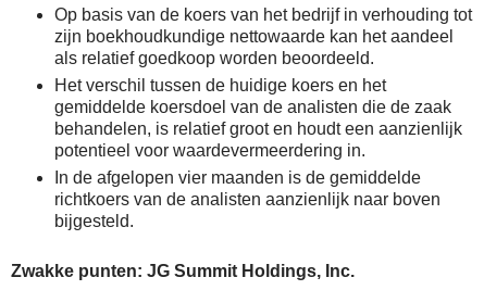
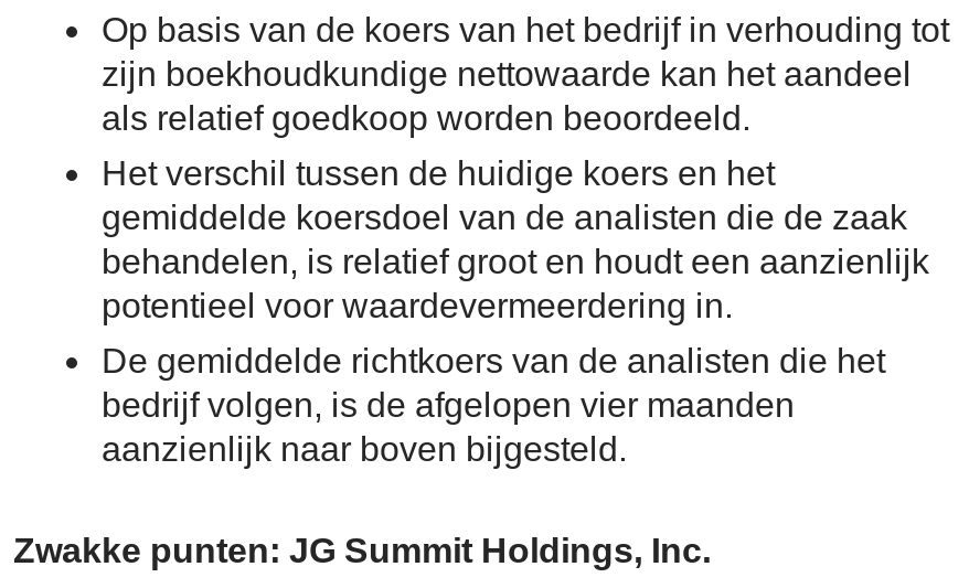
[54,168,440,230] In de afgelopen vier maanden is de gemiddelde | richtkoers van de analisten aanzienlijk naar boven | bijgesteld. -> [102,342,885,468] De gemiddelde richtkoers van de analisten die het | bedrijf volgen, is de afgelopen vier maanden | aanzienlijk naar boven bijgesteld.

